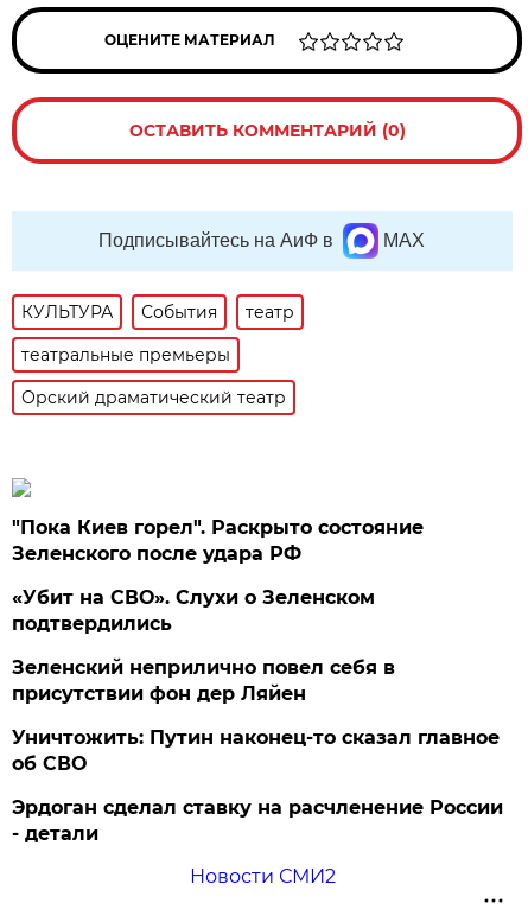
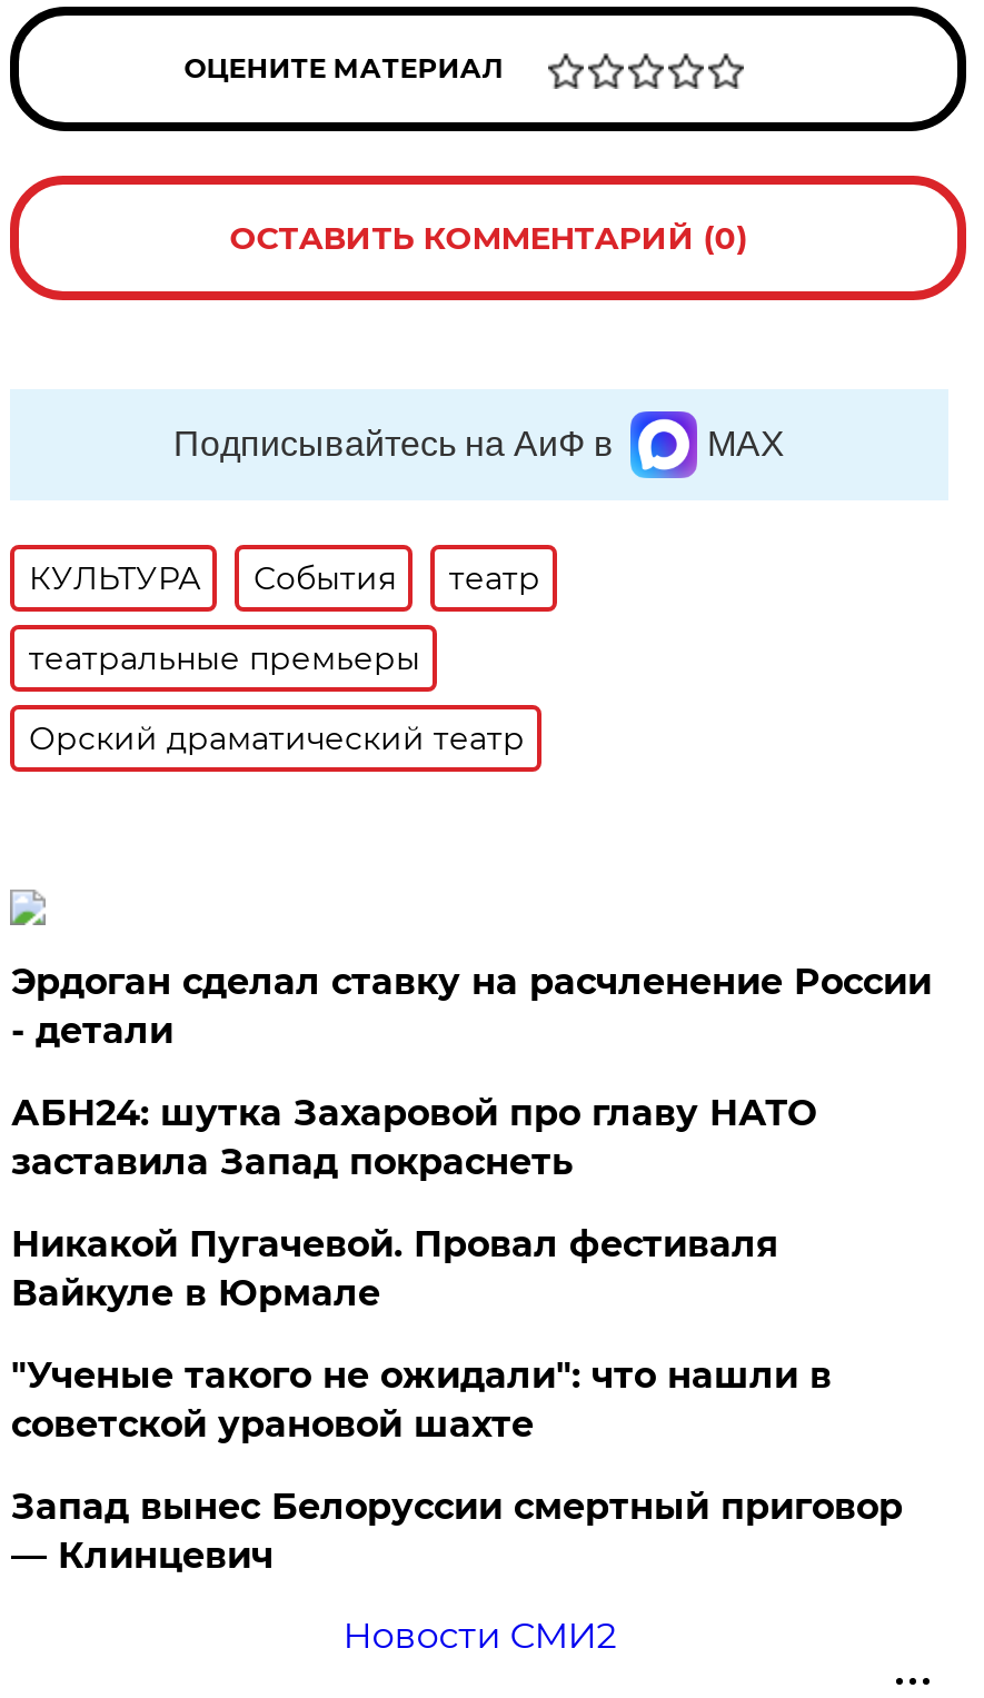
[12,516,500,775] "Пока Киев горел". Раскрыто состояние | Зеленского после удара РФ | «Убит на СВО». Слухи о Зеленском | подтвердились | Зеленский неприлично повел cебя в | присутствии фон дер Ляйен | Уничтожить: Путин наконец-то сказал главное | об СВО -> none
moved [12,796,504,845] -> [11,961,932,1052]: Эрдоган сделал ставку на расчленение России | - детали
none -> [11,1092,903,1577] АБН24: шутка Захаровой про главу НАТО | заставила Запад покраснеть | Никакой Пугачевой. Провал фестиваля | Вайкуле в Юрмале | "Ученые такого не ожидали": что нашли в | советской урановой шахте | Запад вынес Белоруссии смертный приговор | — Клинцевич

